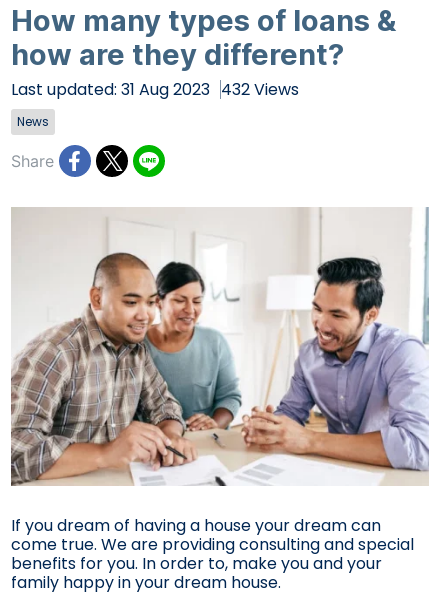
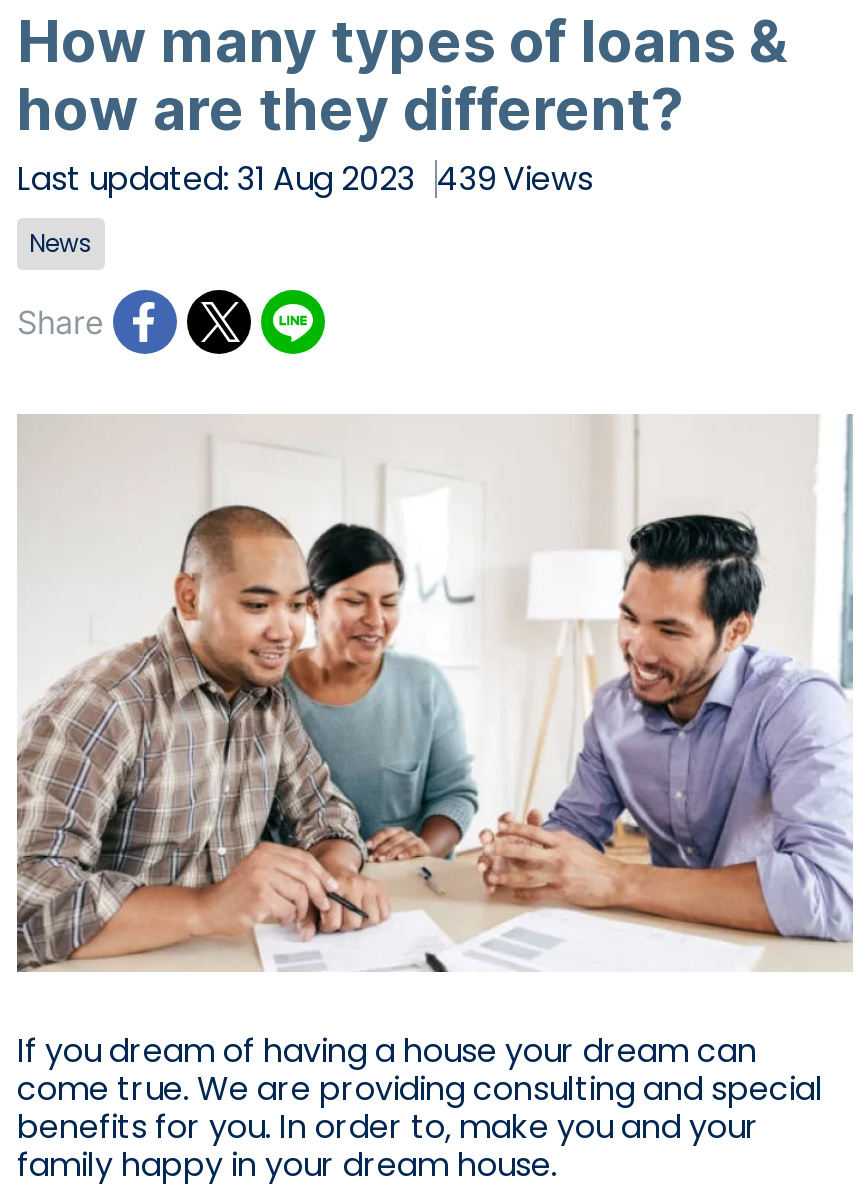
[11,78,299,101] Last updated: 31 Aug 2023 432 Views -> [17,156,593,202] Last updated: 31 Aug 2023 439 Views

